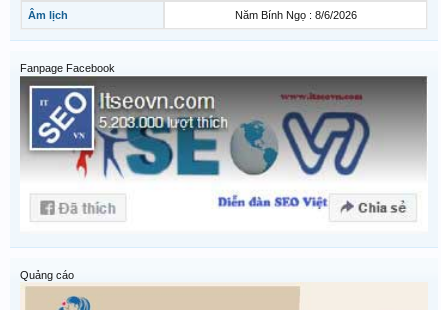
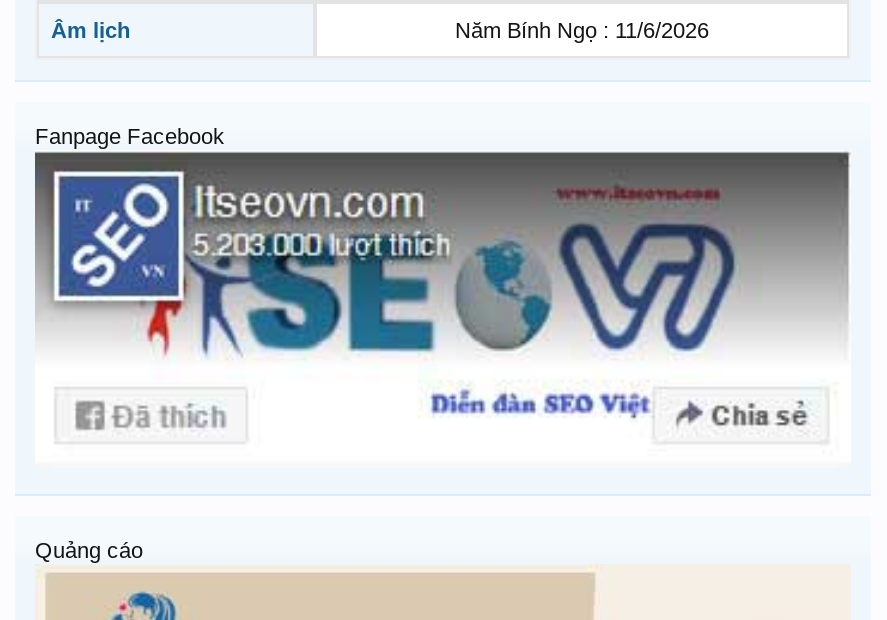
[234,9,356,21] Năm Bính Ngọ : 8/6/2026 -> [455,18,709,42] Năm Bính Ngọ : 11/6/2026

